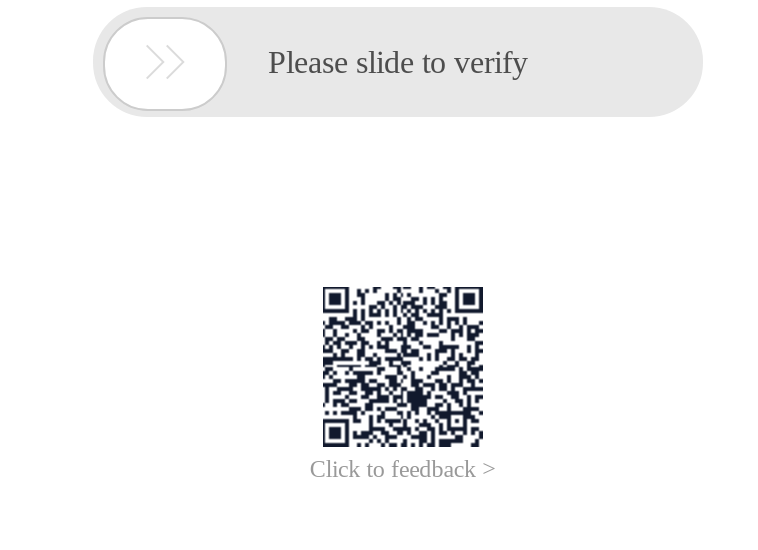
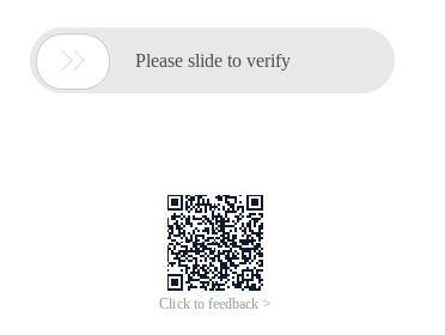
[321,285,485,449] [image] -> [166,194,264,292] [image]

